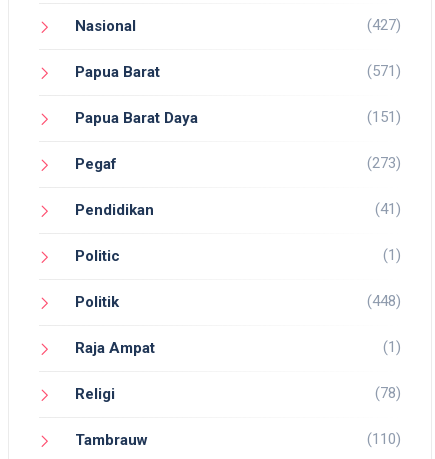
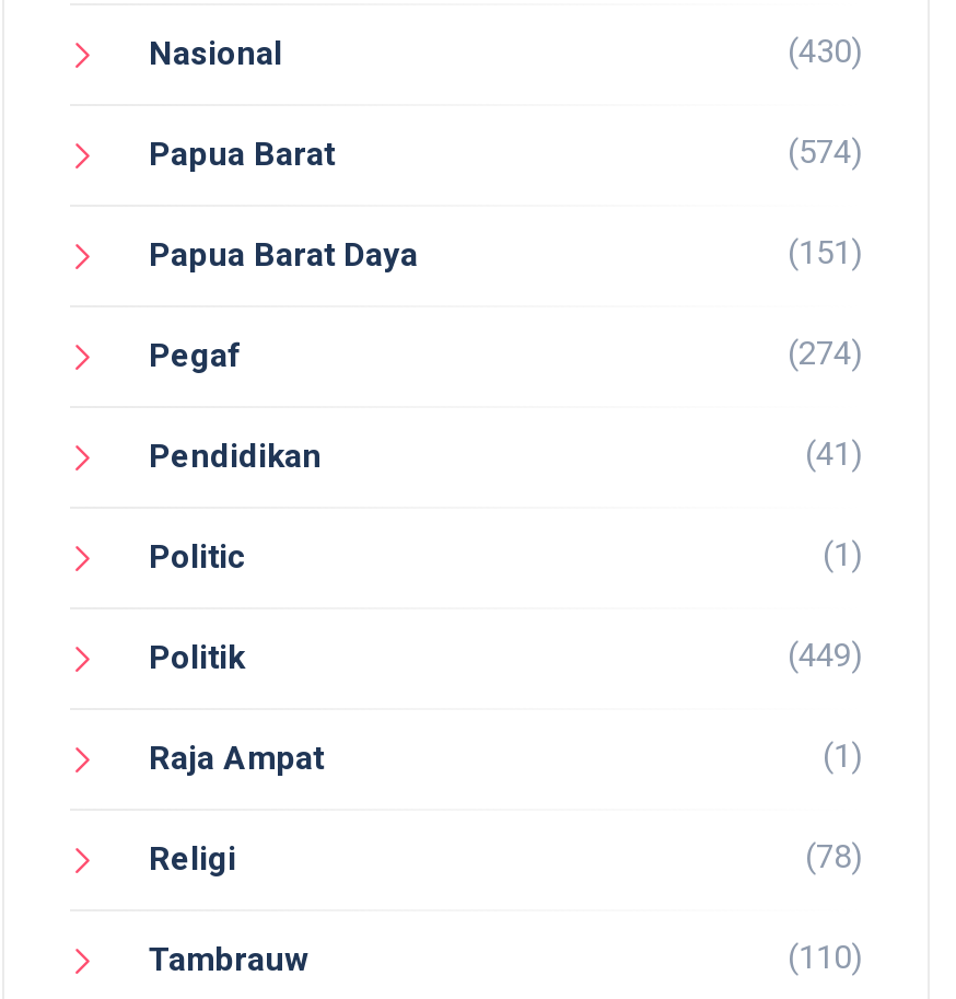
[367,16,401,34] (427) -> [788,32,862,71] (430)
[367,62,401,80] (571) -> [788,132,862,172] (574)
[367,154,401,172] (273) -> [788,334,862,373] (274)
[367,292,401,310] (448) -> [788,636,862,675] (449)

